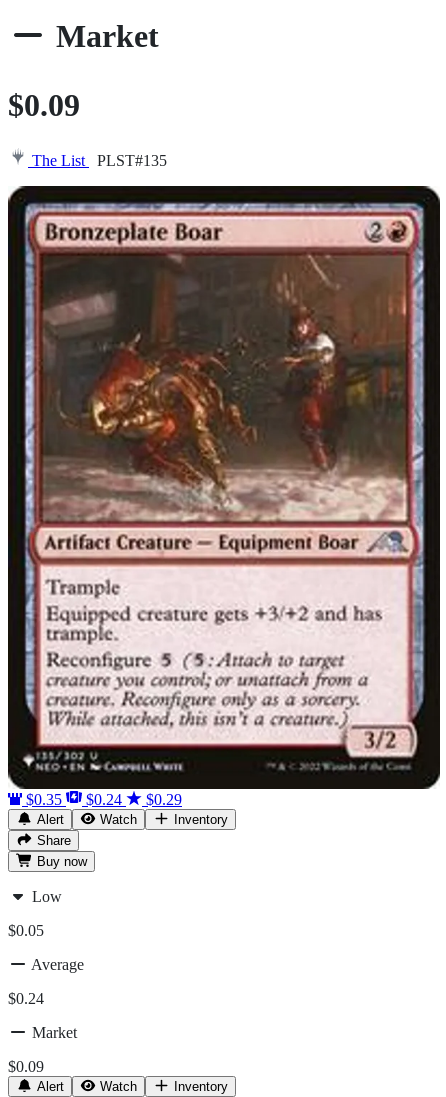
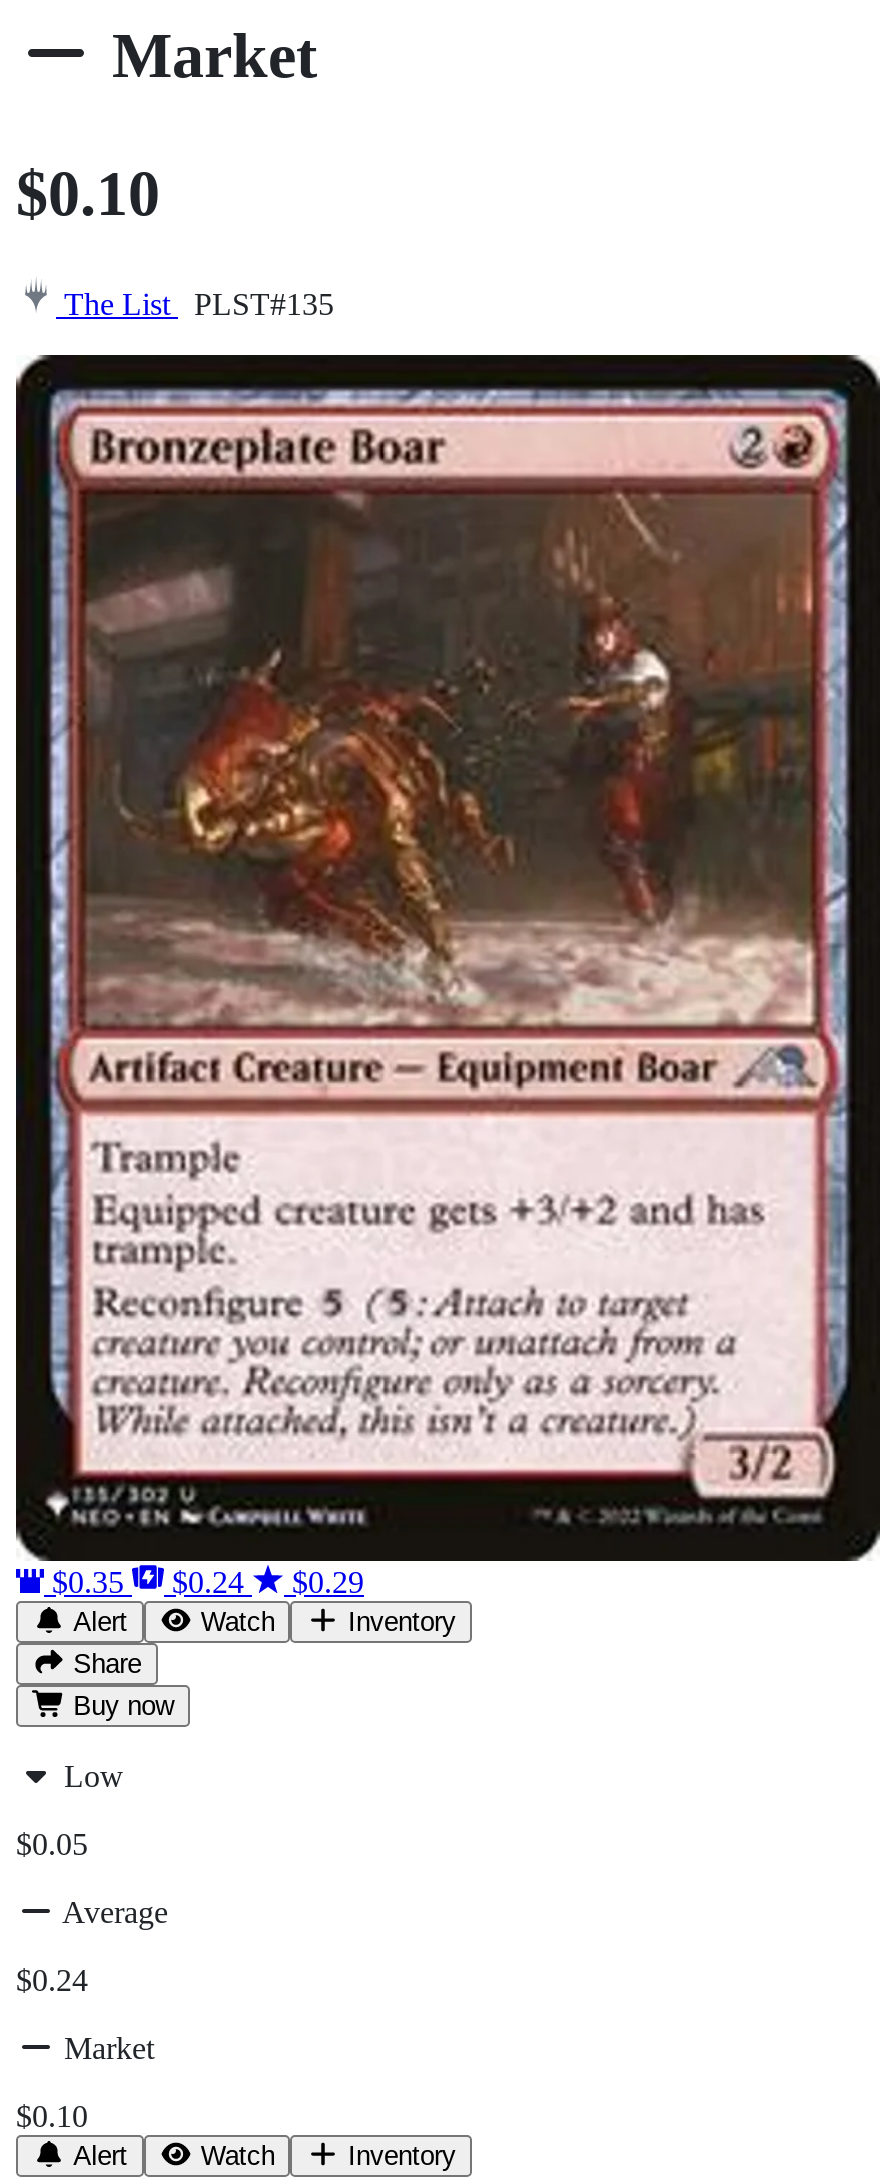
[8,87,80,123] $0.09 -> [16,158,160,230] $0.10
[8,1057,44,1074] $0.09 -> [16,2098,88,2132] $0.10

